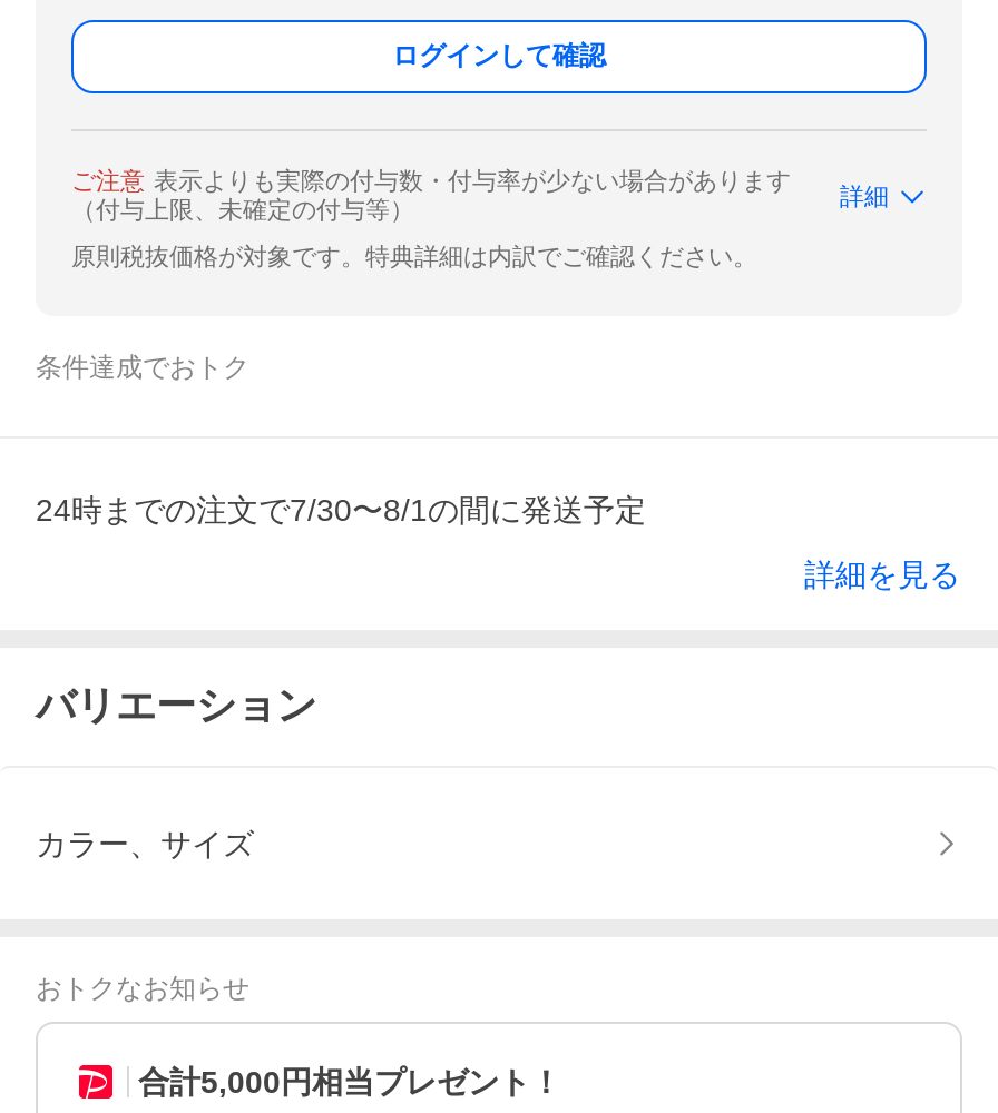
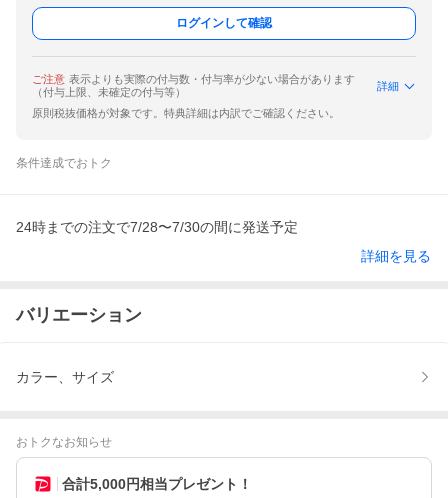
[36,492,646,528] 24時までの注文で7/30〜8/1の間に発送予定 -> [16,219,298,235] 24時までの注文で7/28〜7/30の間に発送予定

